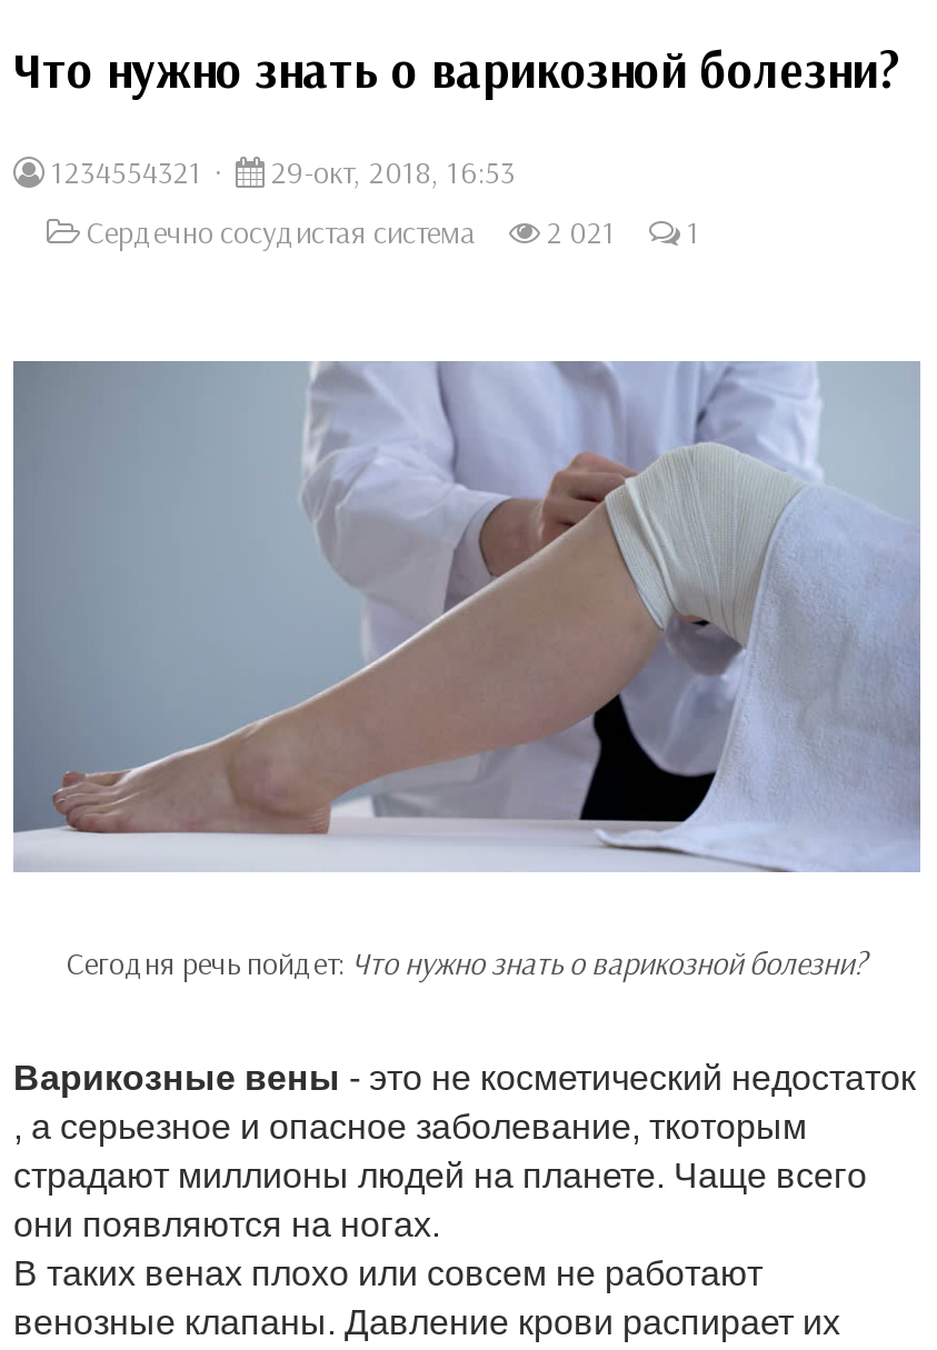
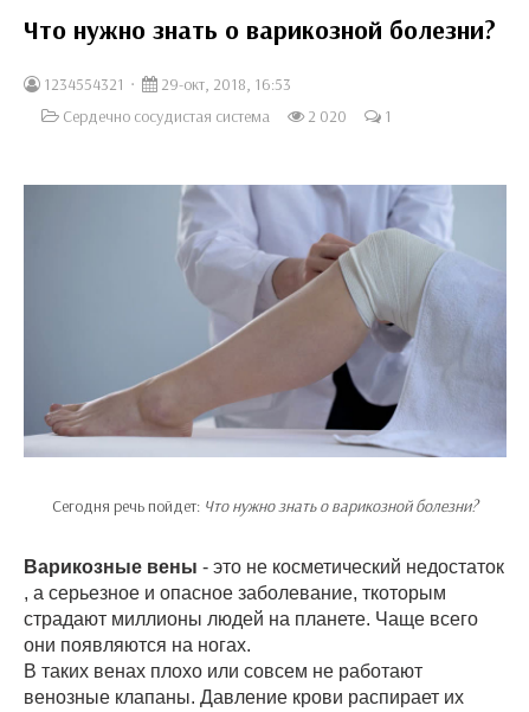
[87,212,700,252] Сердечно сосудистая система 2 021 1 -> [63,105,392,127] Сердечно сосудистая система 2 020 1

